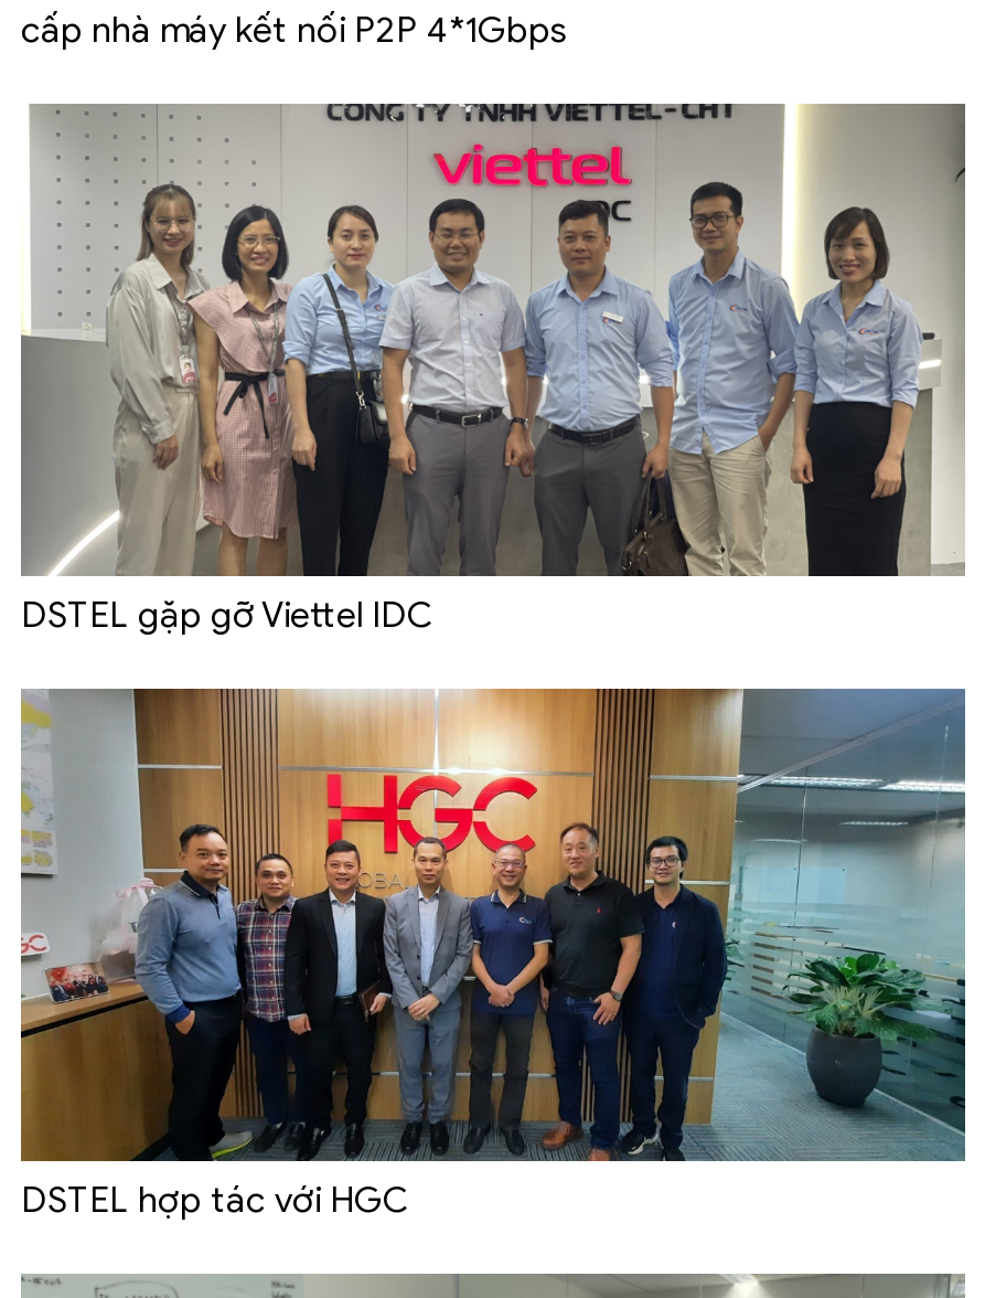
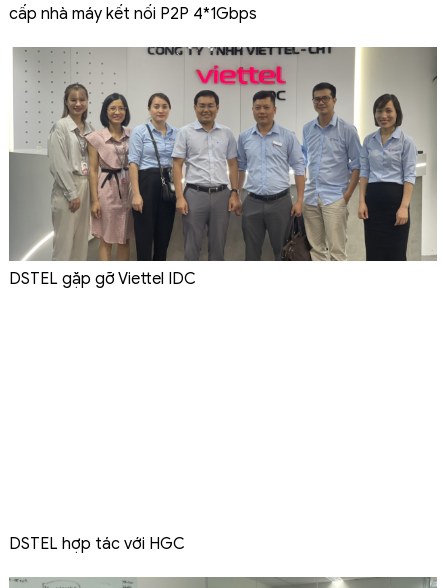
[19,687,967,1163] [image] -> none

